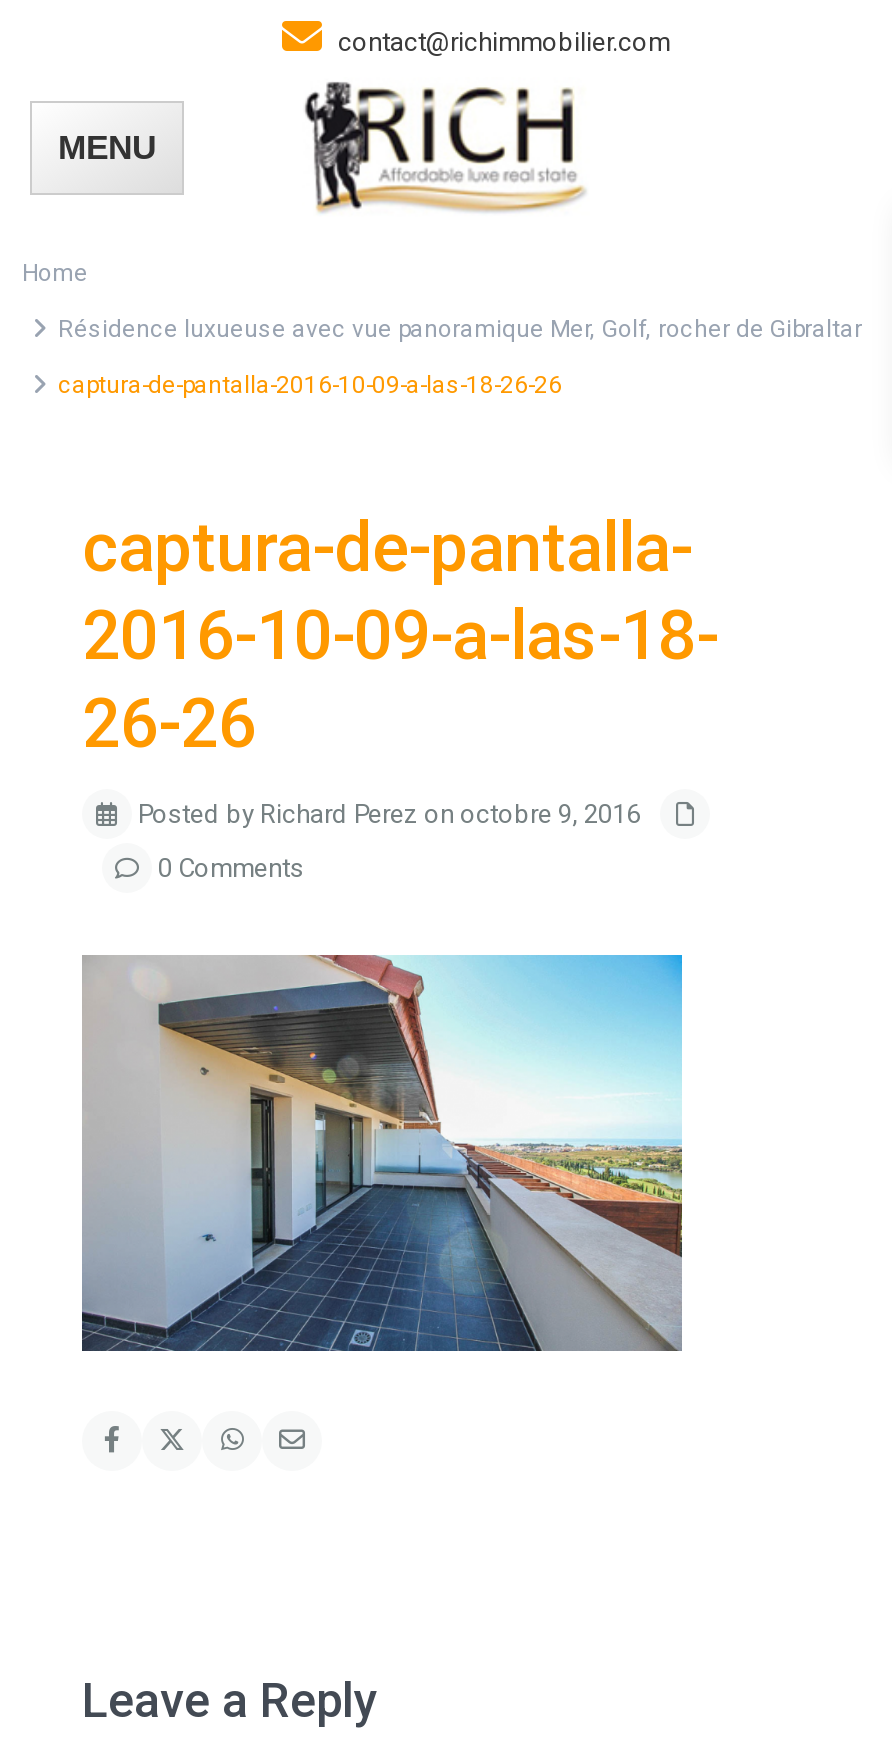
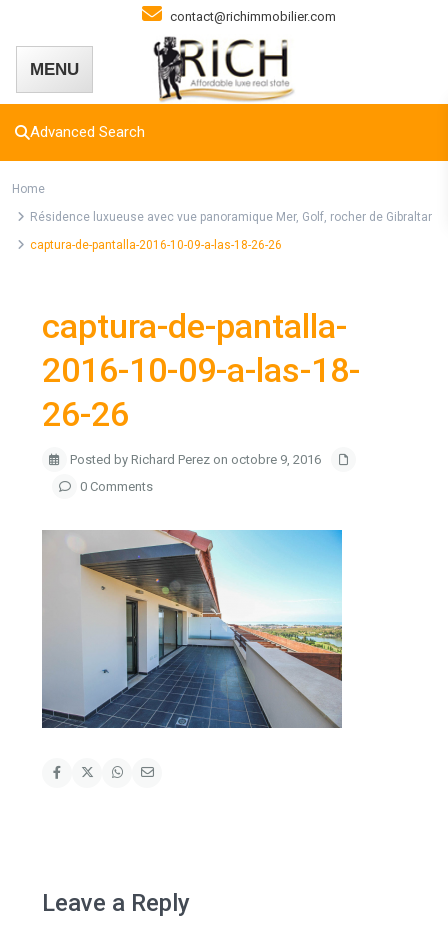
none -> [30,123,145,141] Advanced Search

